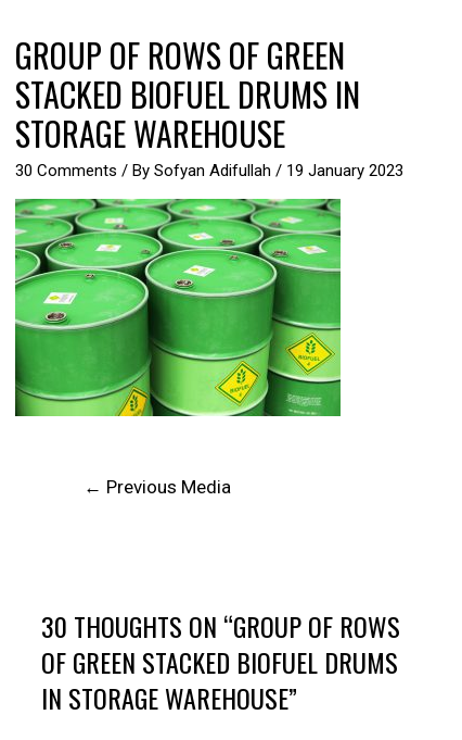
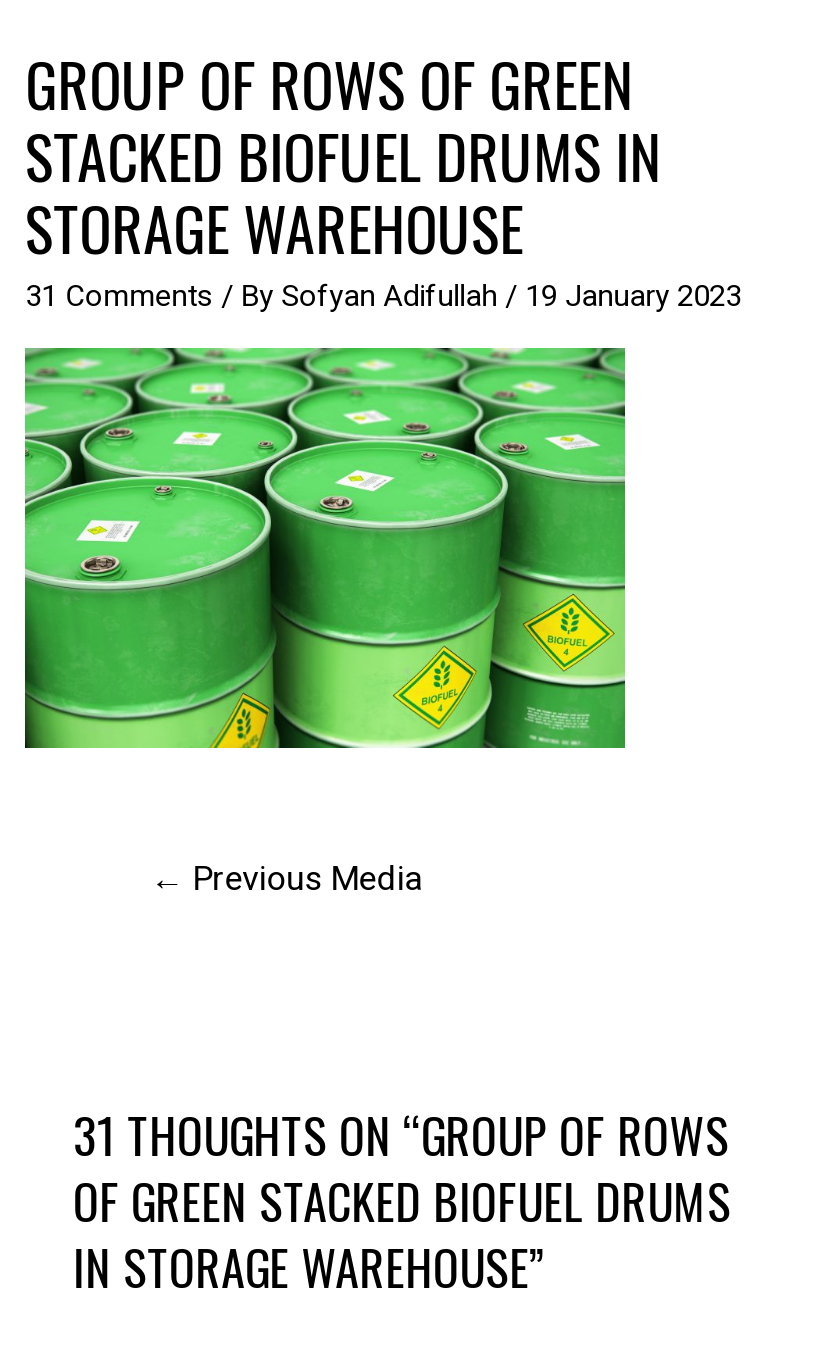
[15,161,404,180] 30 Comments / By Sofyan Adifullah / 19 January 2023 -> [25,278,741,314] 31 Comments / By Sofyan Adifullah / 19 January 2023
[41,607,400,646] 30 THOUGHTS ON “GROUP OF ROWS -> [73,1099,729,1171] 31 THOUGHTS ON “GROUP OF ROWS

